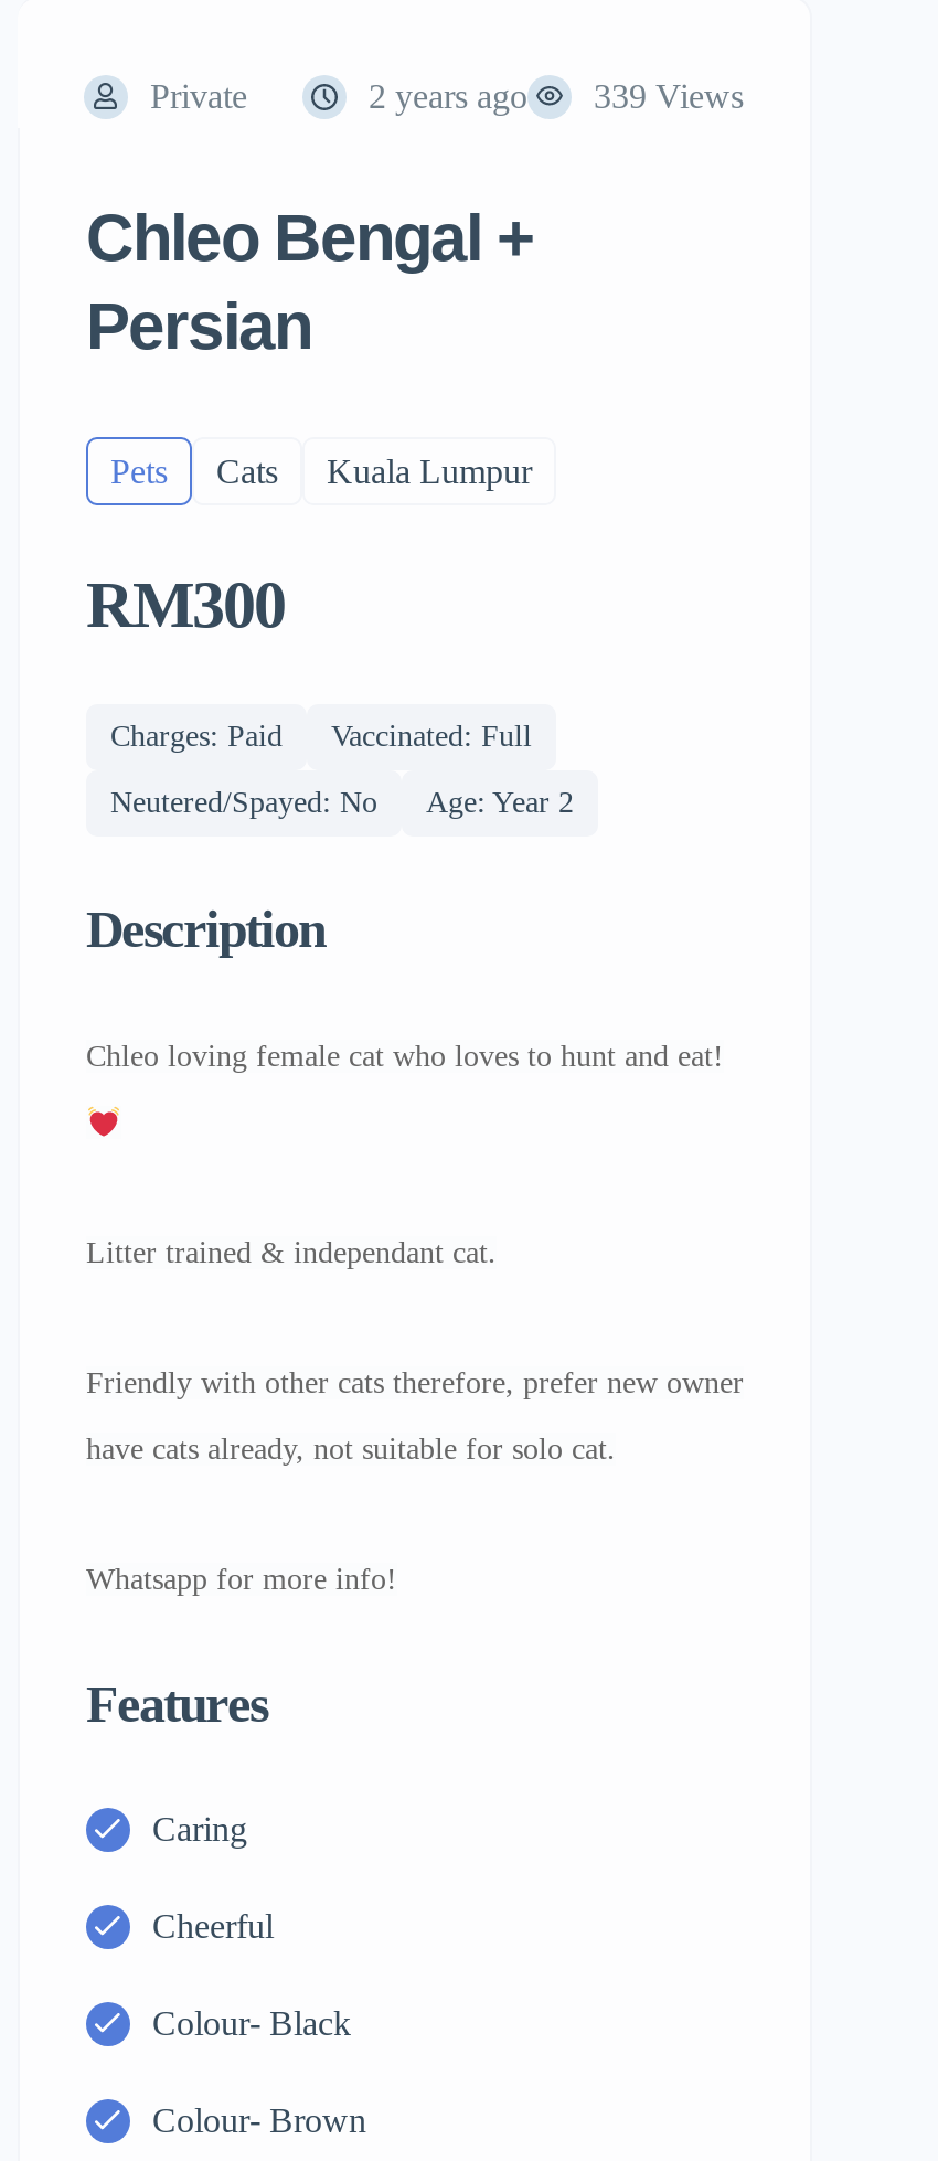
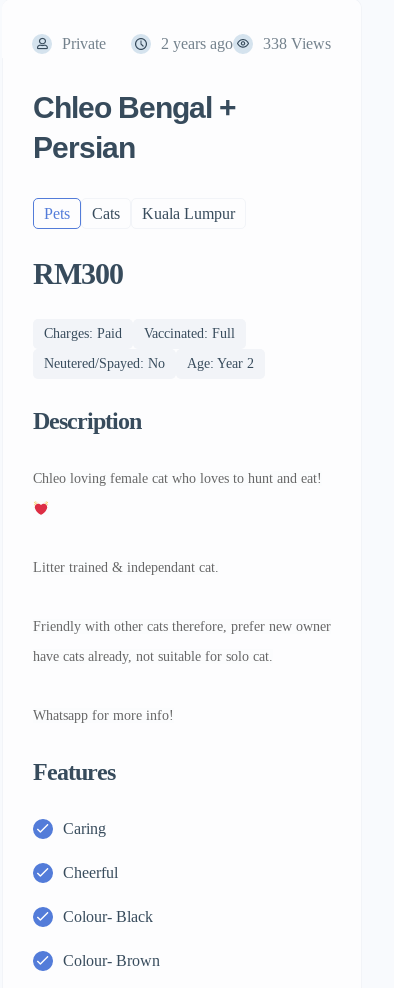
[369,78,744,115] 2 years ago 339 Views -> [161,35,331,52] 2 years ago 338 Views

